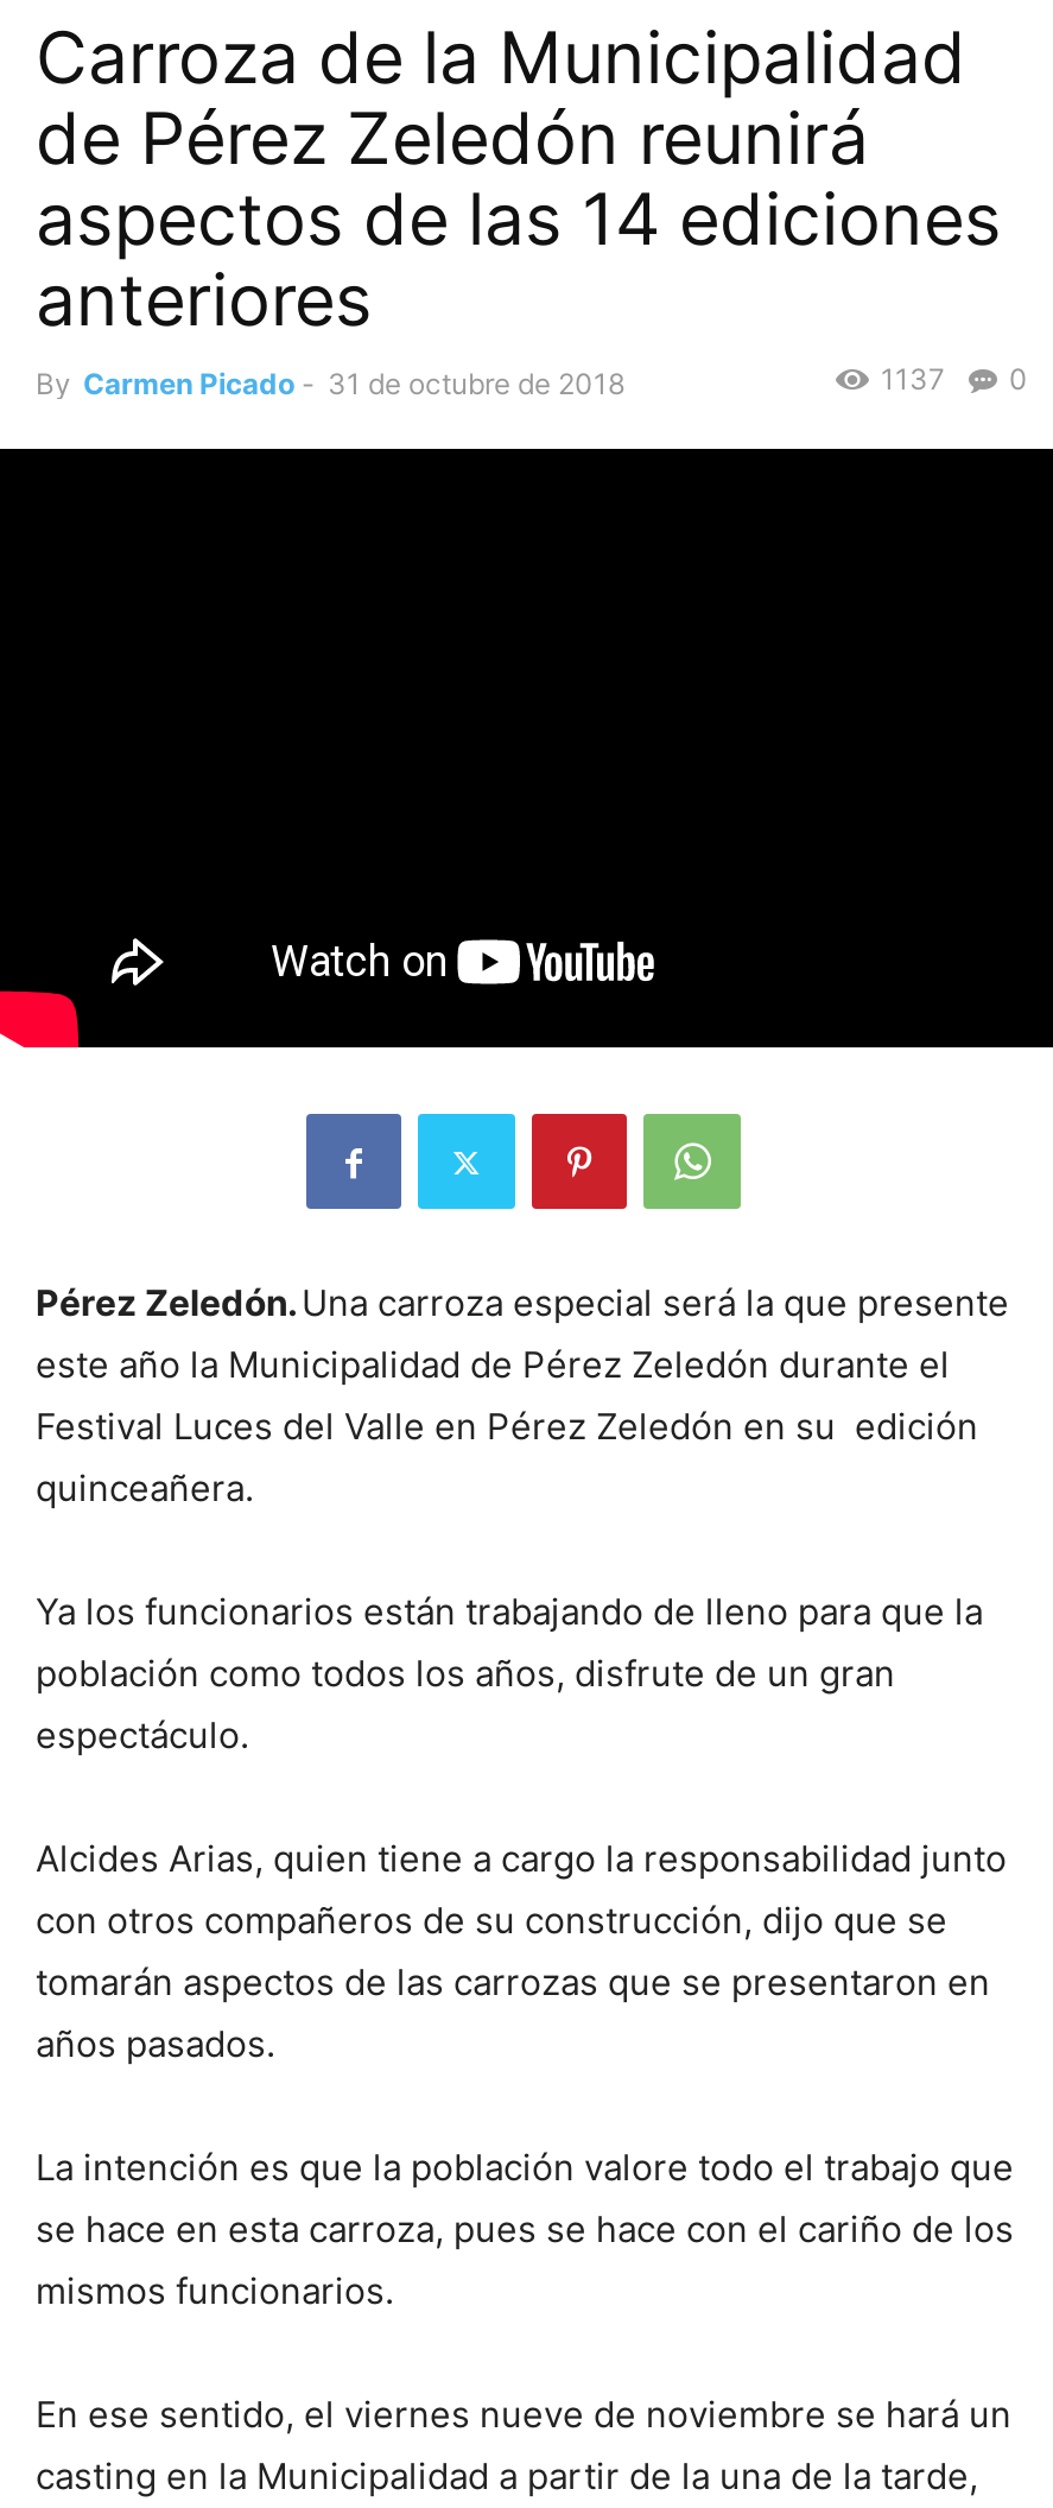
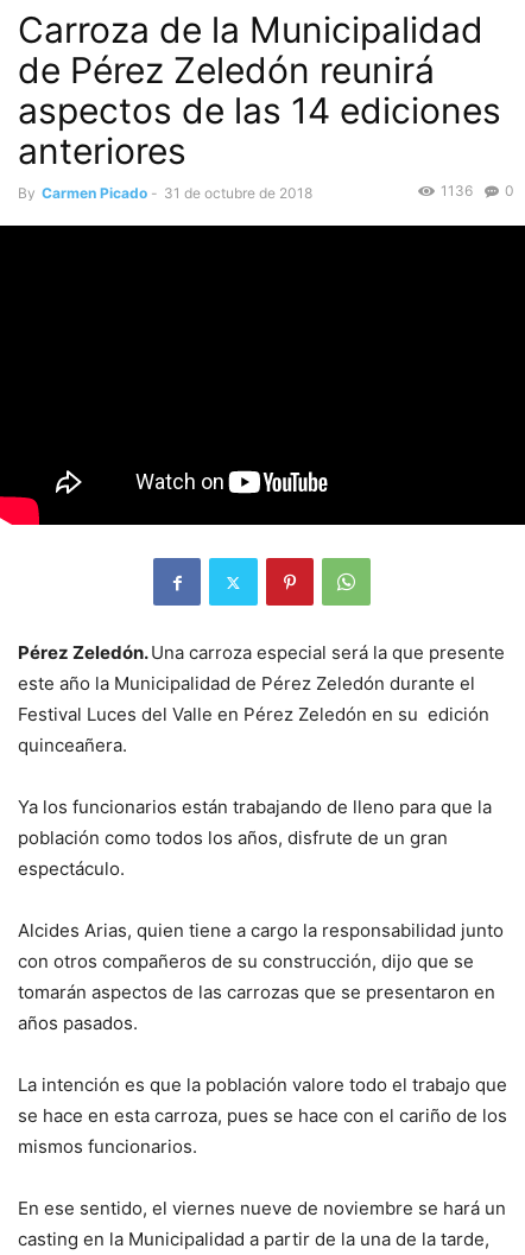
[881,361,1028,397] 1137 0 -> [441,182,514,199] 1136 0

